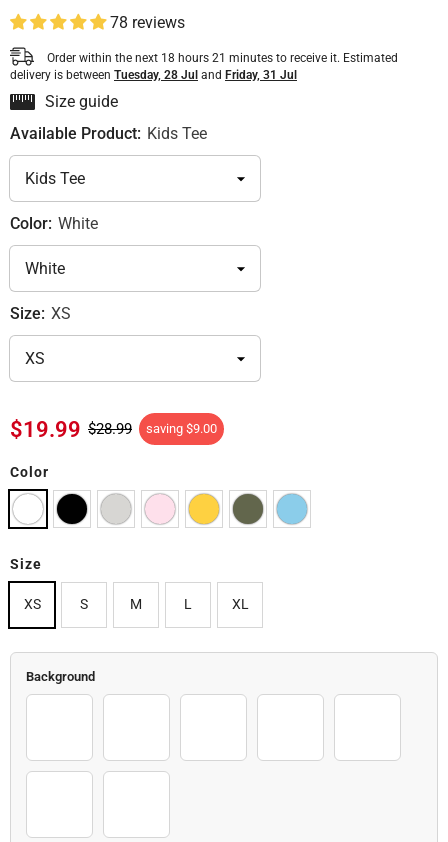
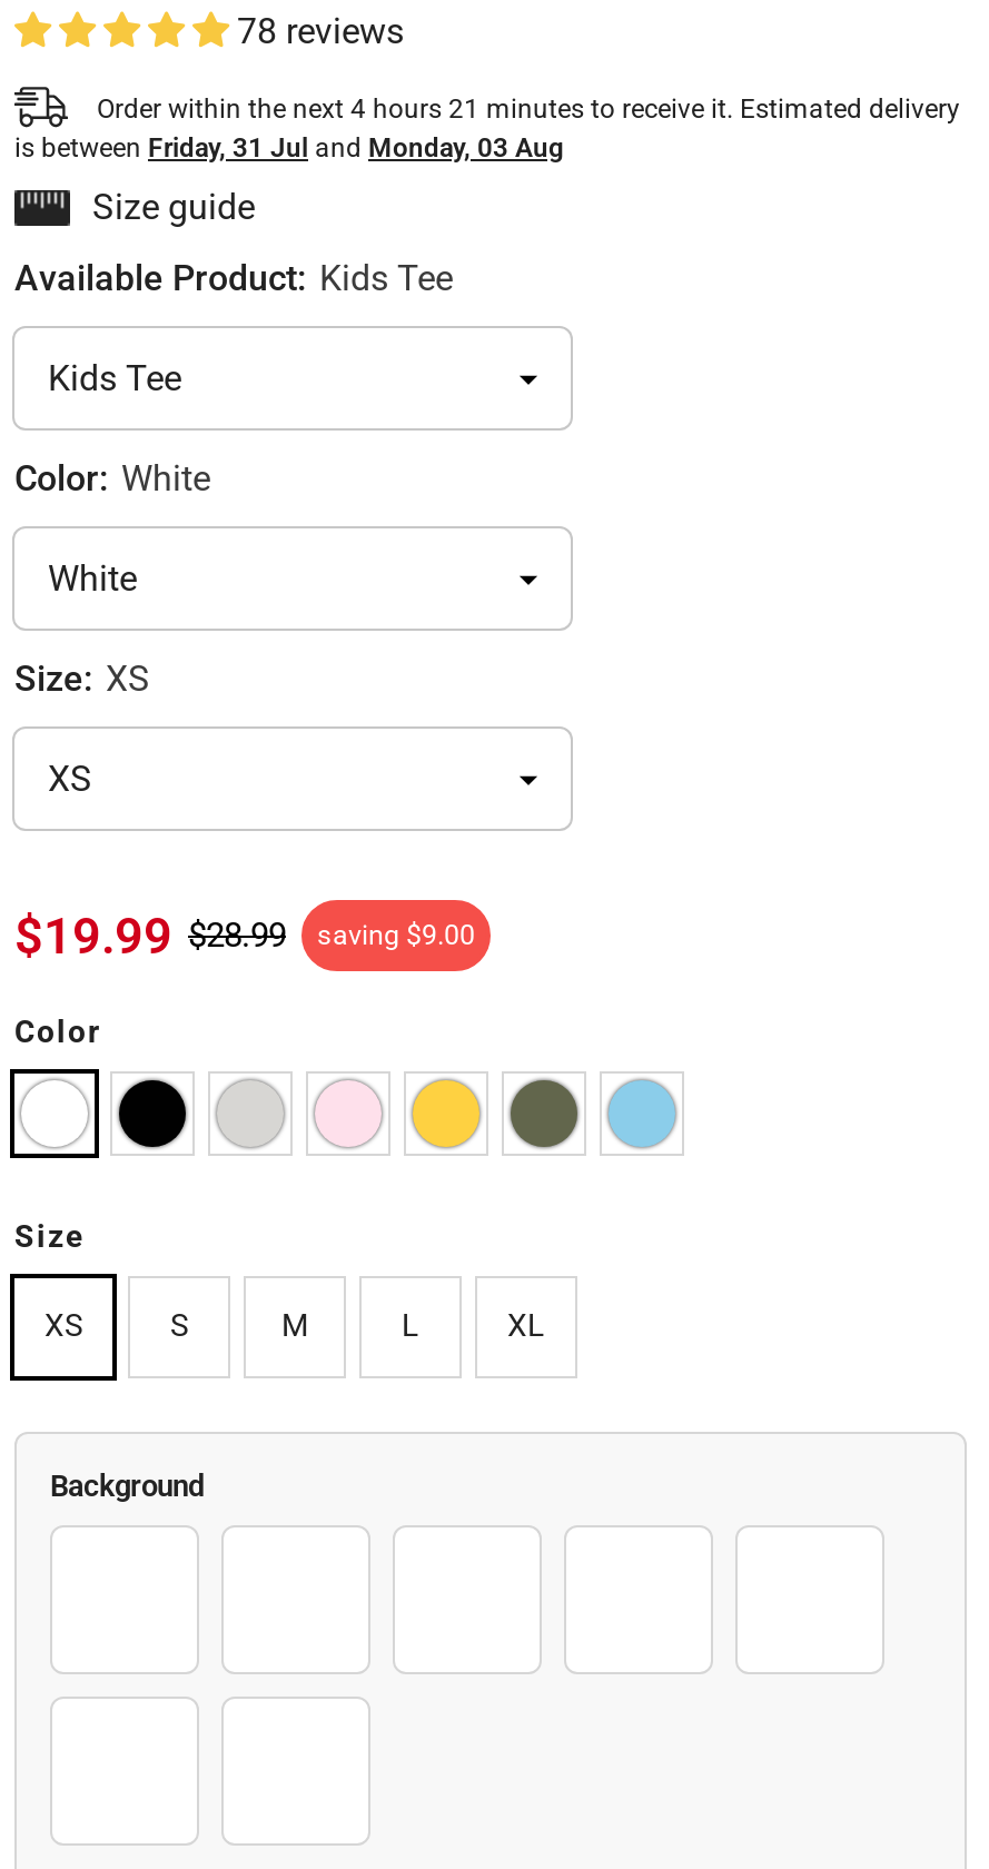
[10,51,398,82] Order within the next 18 hours 21 minutes to receive it. Estimated | delivery is between Tuesday, 28 Jul and Friday, 31 Jul -> [14,94,960,164] Order within the next 4 hours 21 minutes to receive it. Estimated delivery | is between Friday, 31 Jul and Monday, 03 Aug

